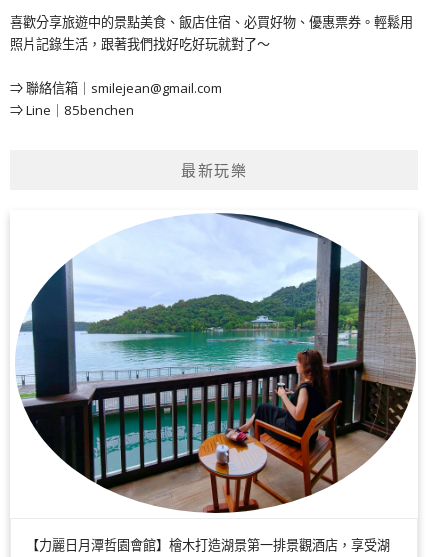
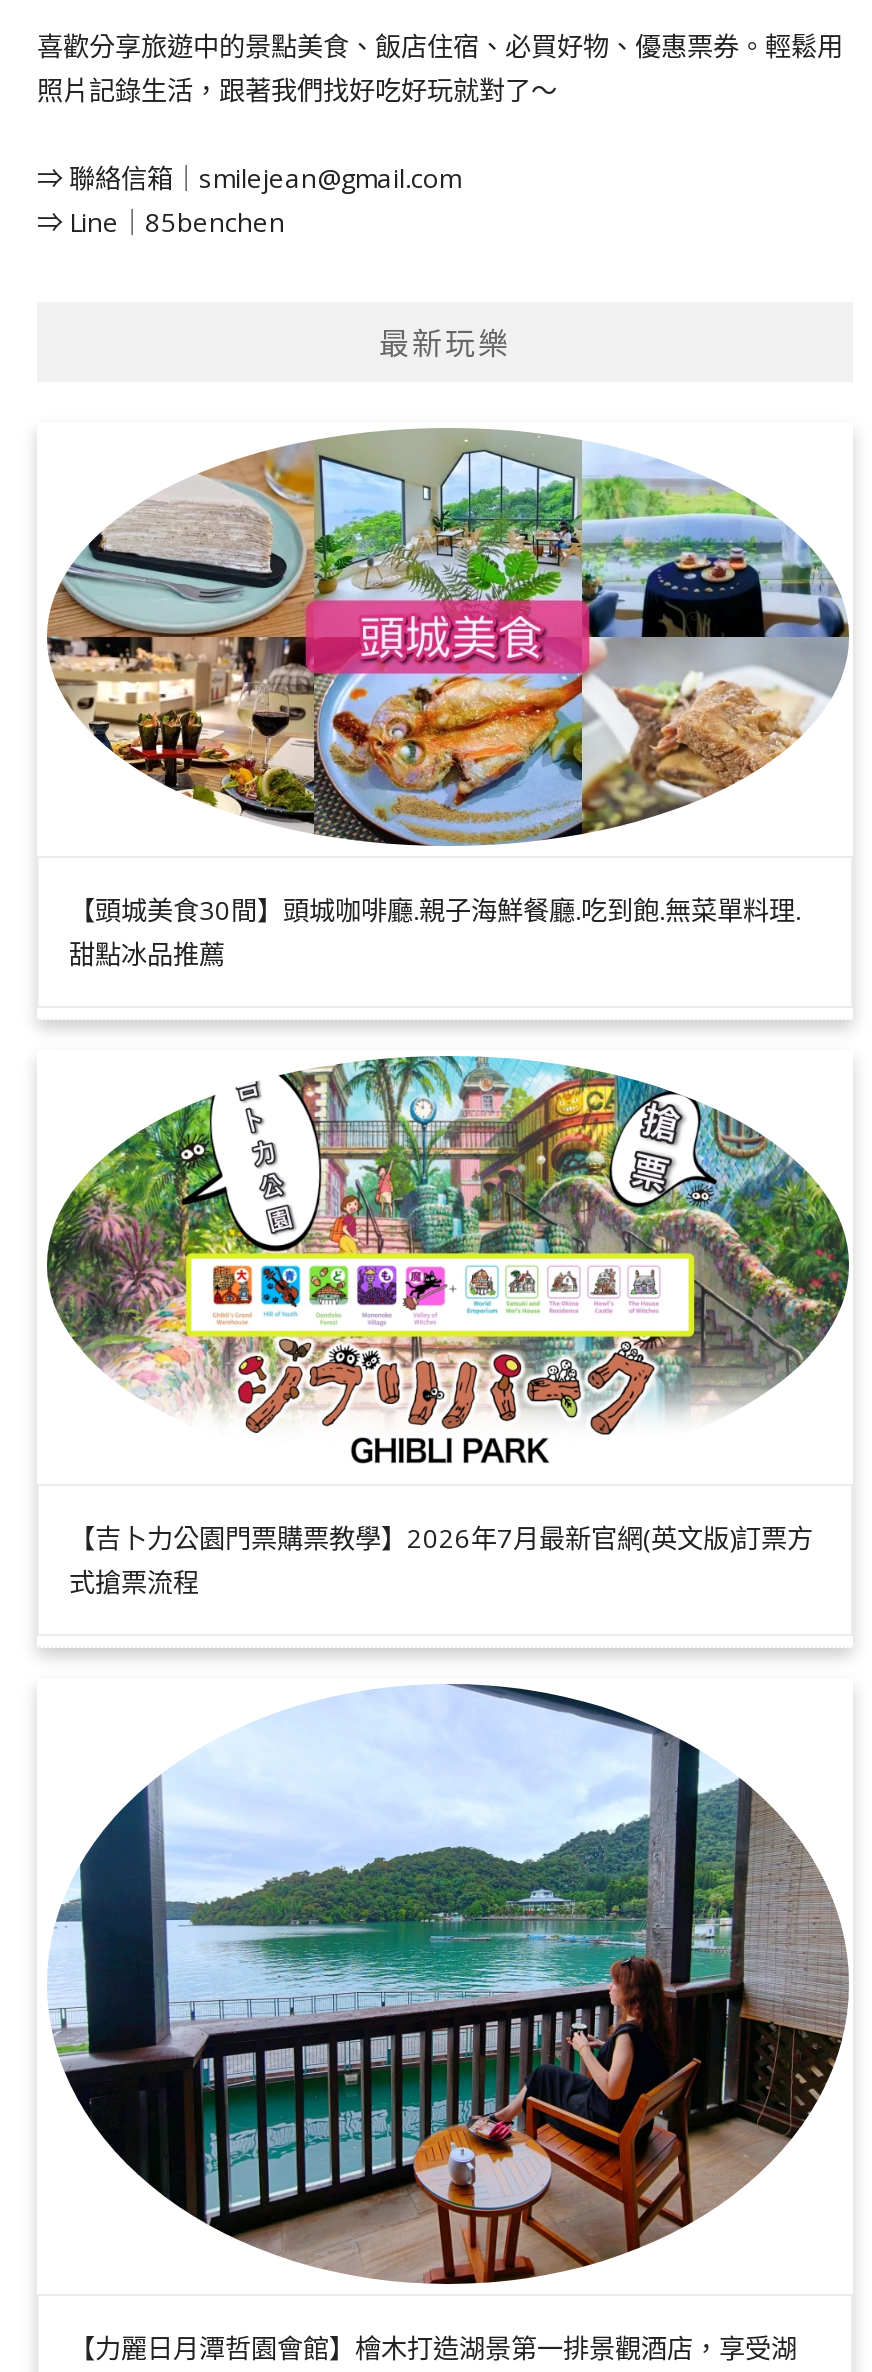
none -> [45,428,851,971] [image] | 【頭城美食30間】頭城咖啡廳.親子海鮮餐廳.吃到飽.無菜單料理. | 甜點冰品推薦
none -> [45,1054,851,1599] [image] | 【吉卜力公園門票購票教學】2026年7月最新官網(英文版)訂票方 | 式搶票流程

